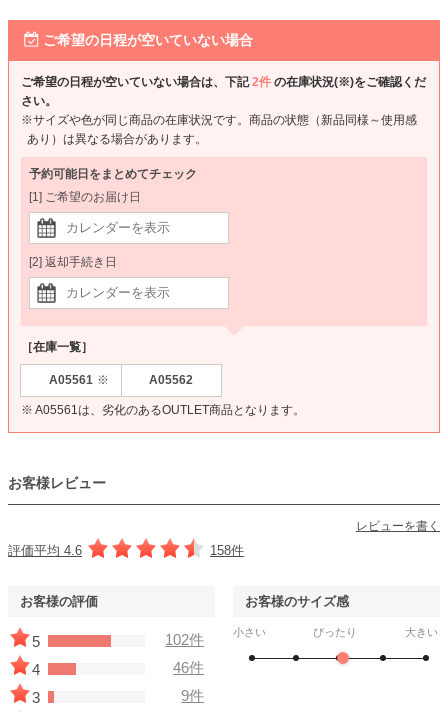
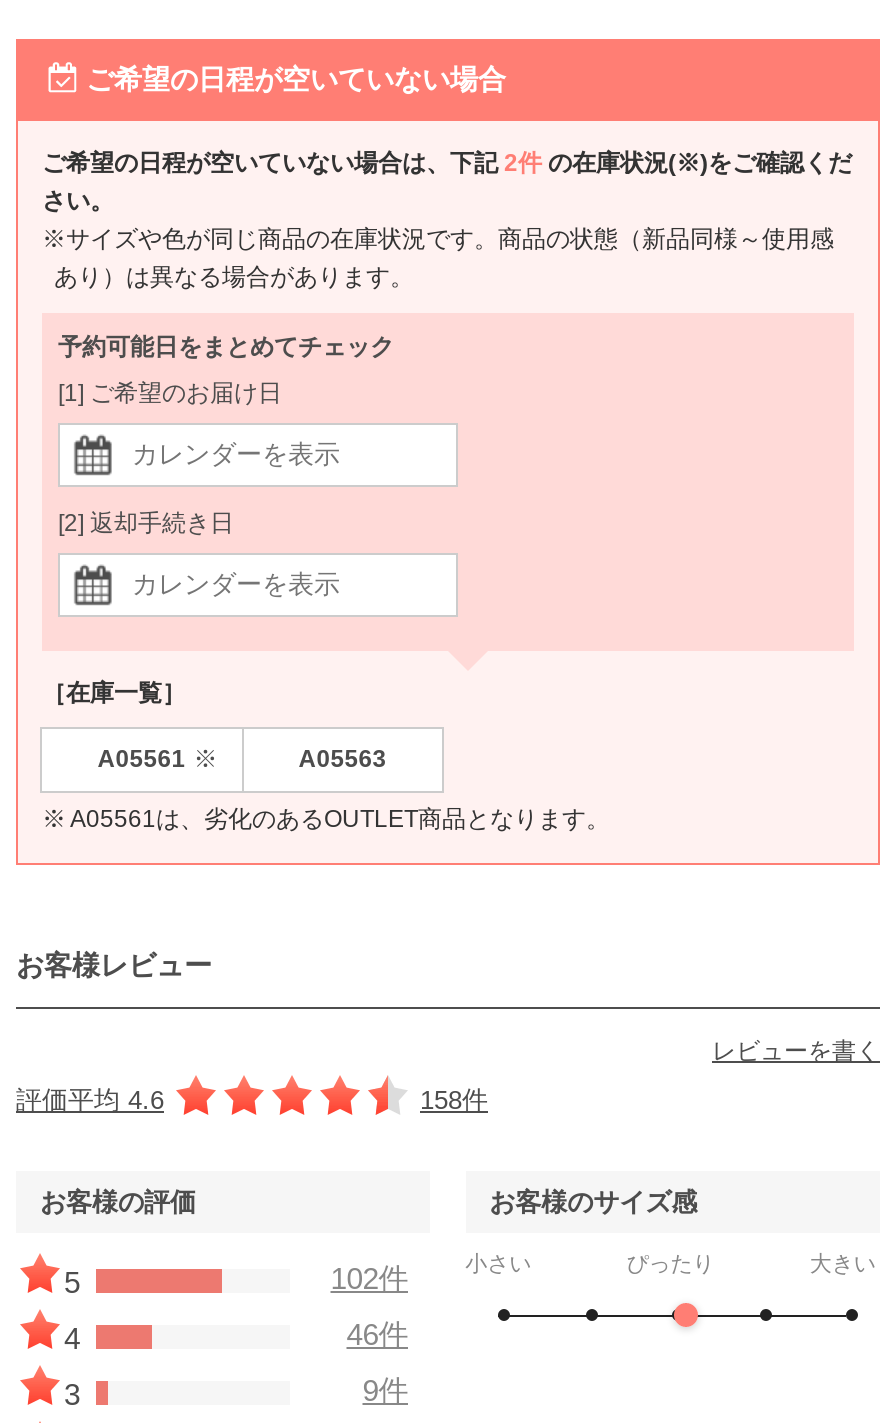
[149,373,193,387] A05562 -> [298,745,386,773] A05563

